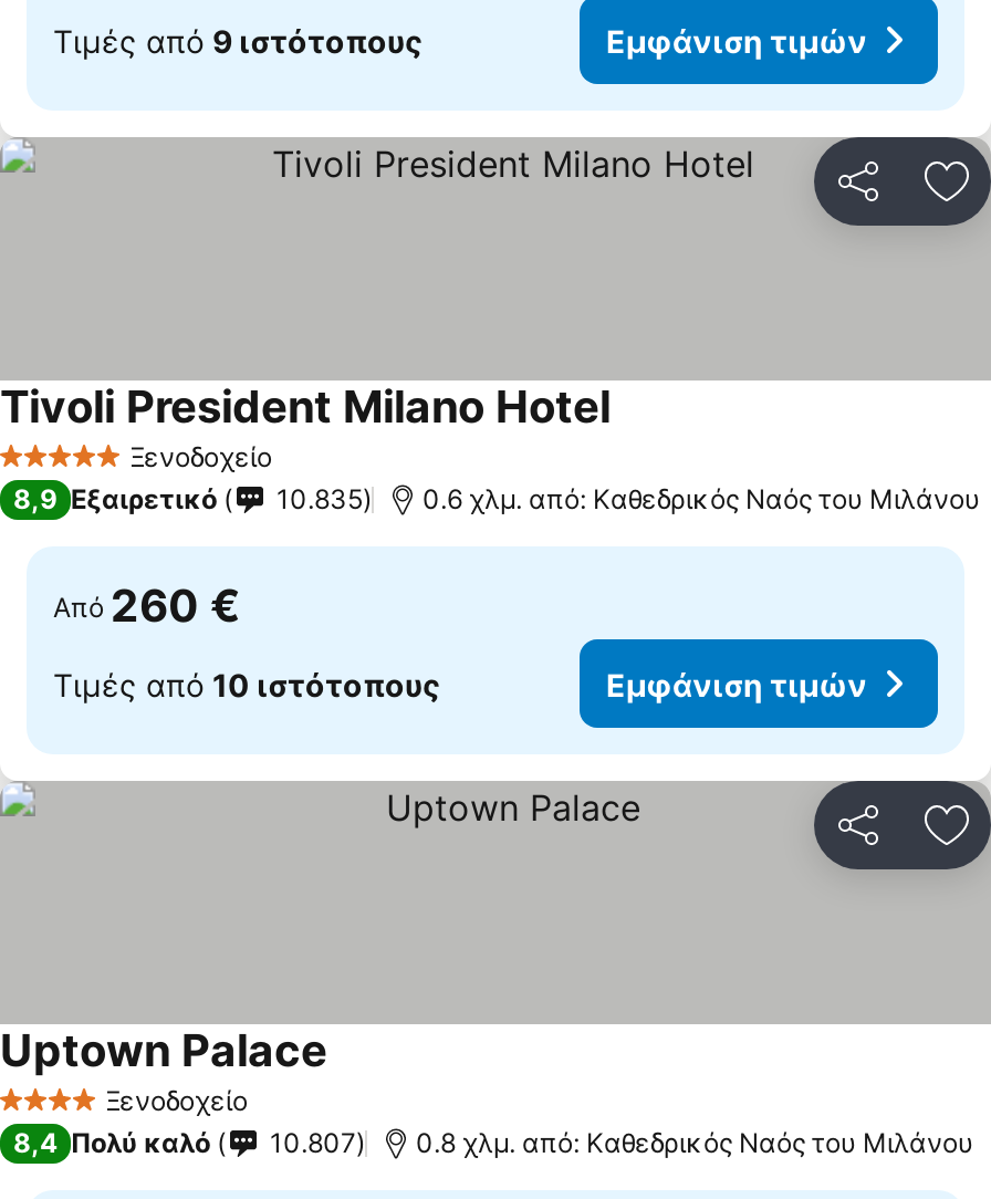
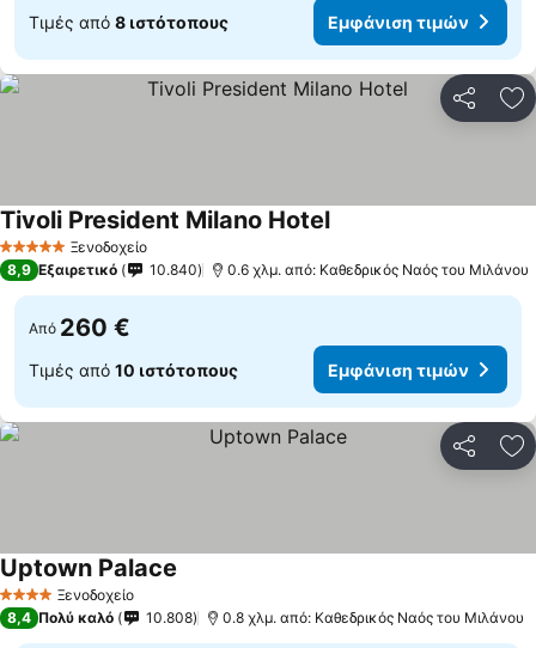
[53,21,423,59] Τιμές από 9 ιστότοπους -> [29,11,229,32] Τιμές από 8 ιστότοπους
[277,482,363,515] 10.835 -> [150,261,197,279] 10.840
[270,1126,356,1159] 10.807 -> [146,609,193,626] 10.808

